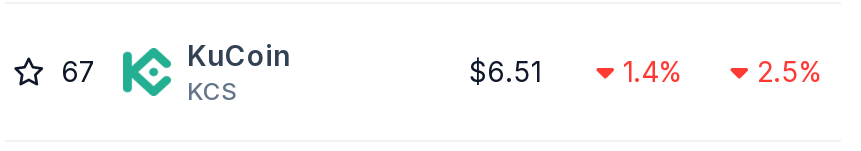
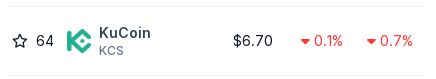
[61,54,97,88] 67 -> [36,32,54,49] 64
[469,54,821,88] $6.51 | 1.4% | 2.5% -> [233,32,413,49] $6.70 | 0.1% | 0.7%

